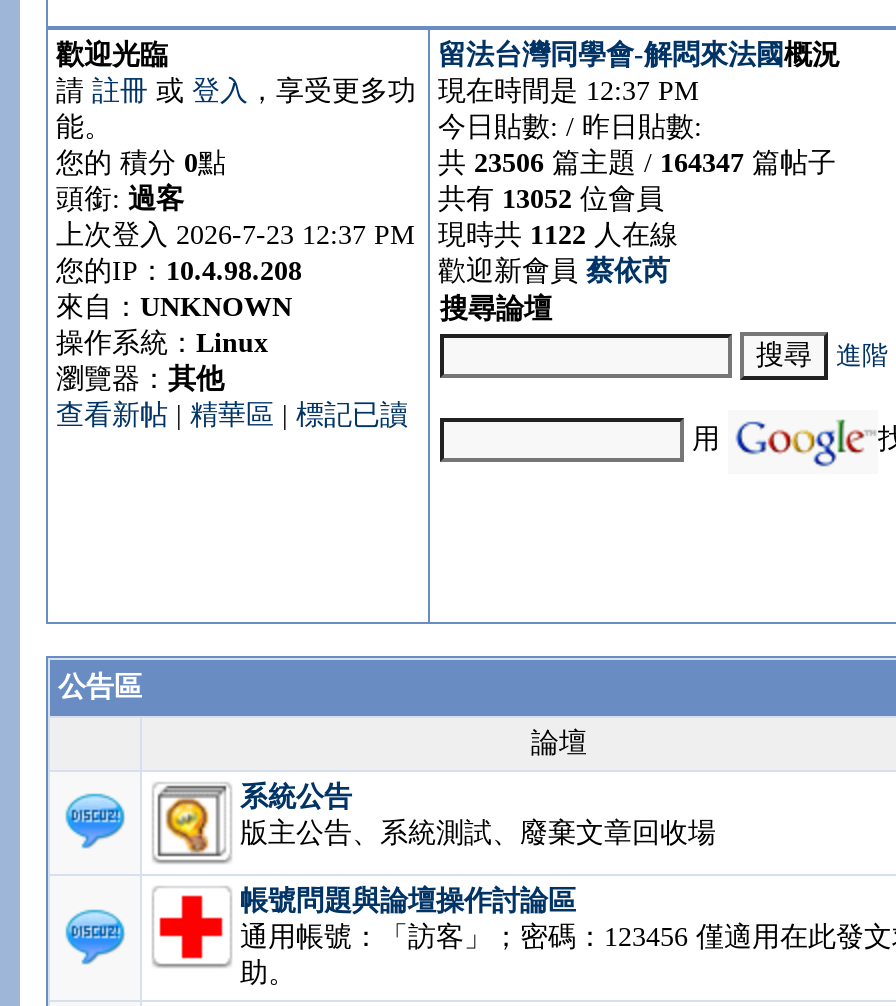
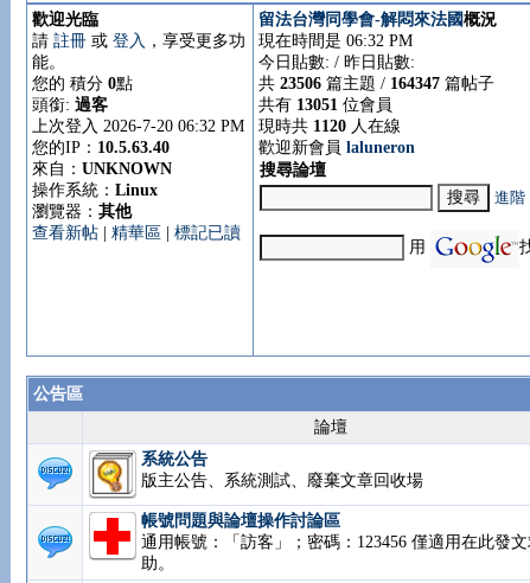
[438,76,698,106] 現在時間是 12:37 PM -> [258,32,413,50] 現在時間是 06:32 PM
[438,184,678,286] 共有13052位會員 | 現時共1122人在線 | 歡迎新會員蔡依芮 -> [258,96,415,156] 共有13051位會員 | 現時共1120人在線 | 歡迎新會員laluneron
[56,220,414,250] 上次登入 2026-7-23 12:37 PM -> [32,117,244,135] 上次登入 2026-7-20 06:32 PM
[56,256,302,286] 您的IP：10.4.98.208 -> [32,139,170,156] 您的IP：10.5.63.40

